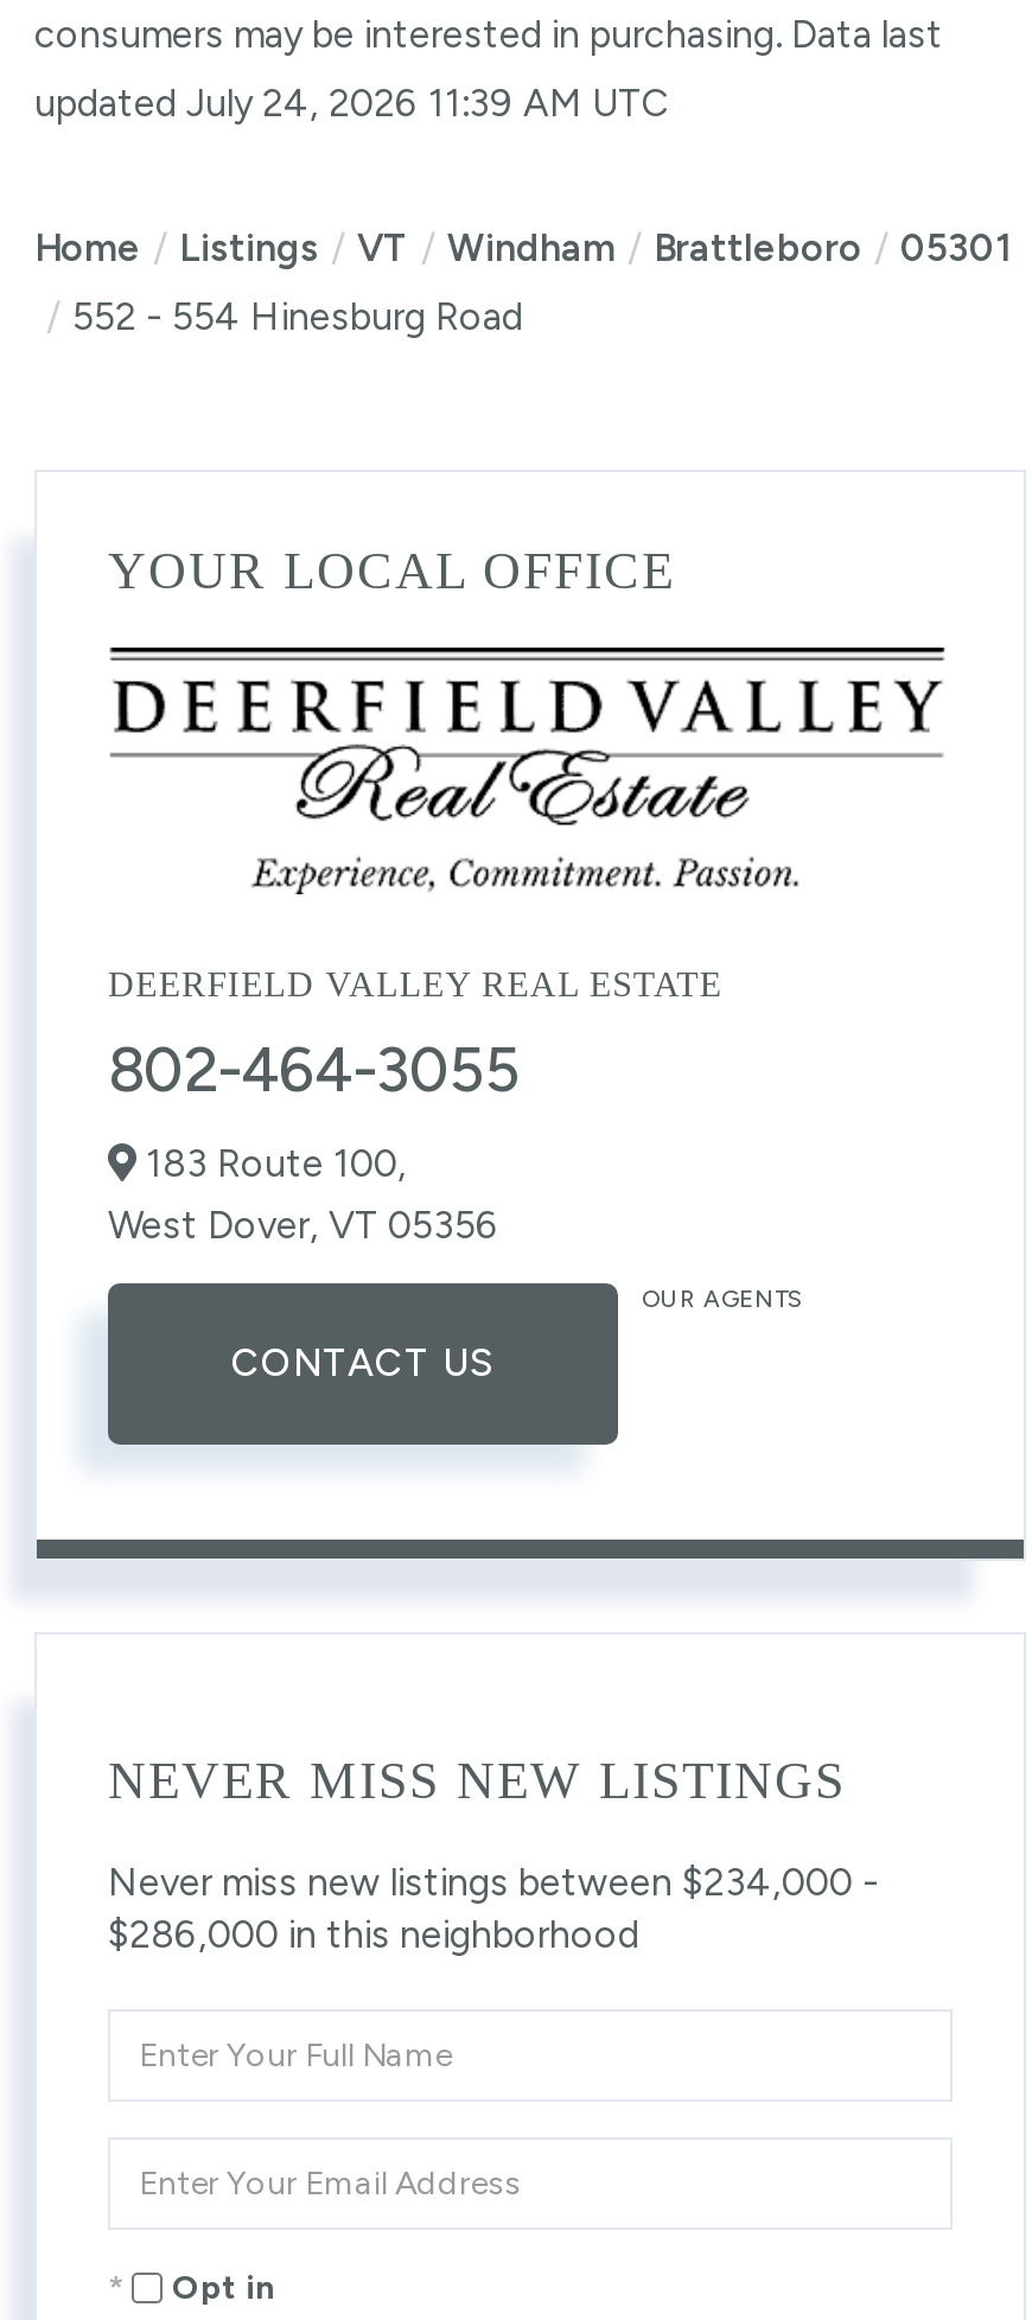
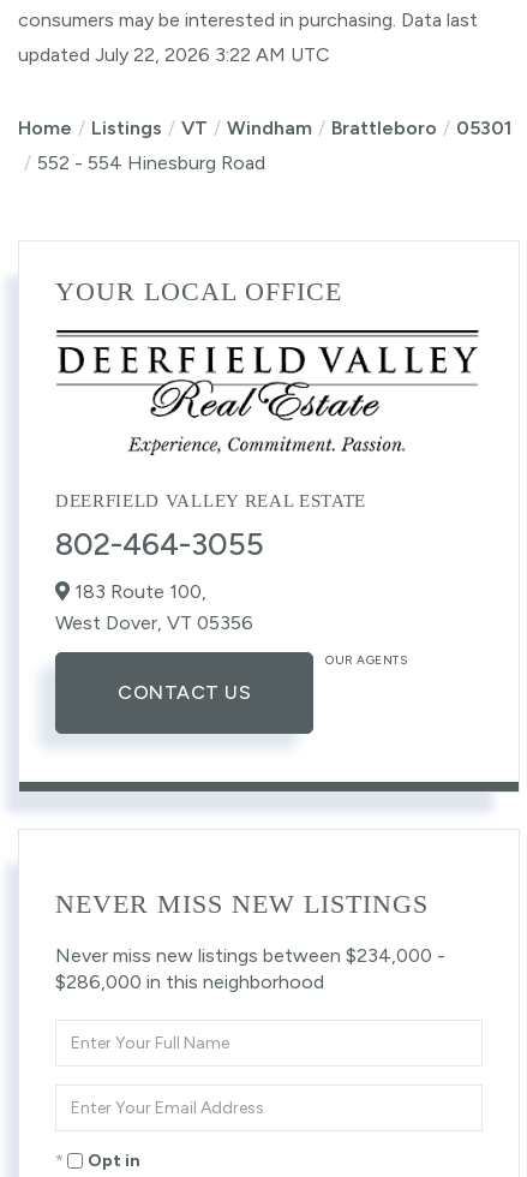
[34,81,670,126] updated July 24, 2026 11:39 AM UTC -> [18,44,330,66] updated July 22, 2026 3:22 AM UTC

